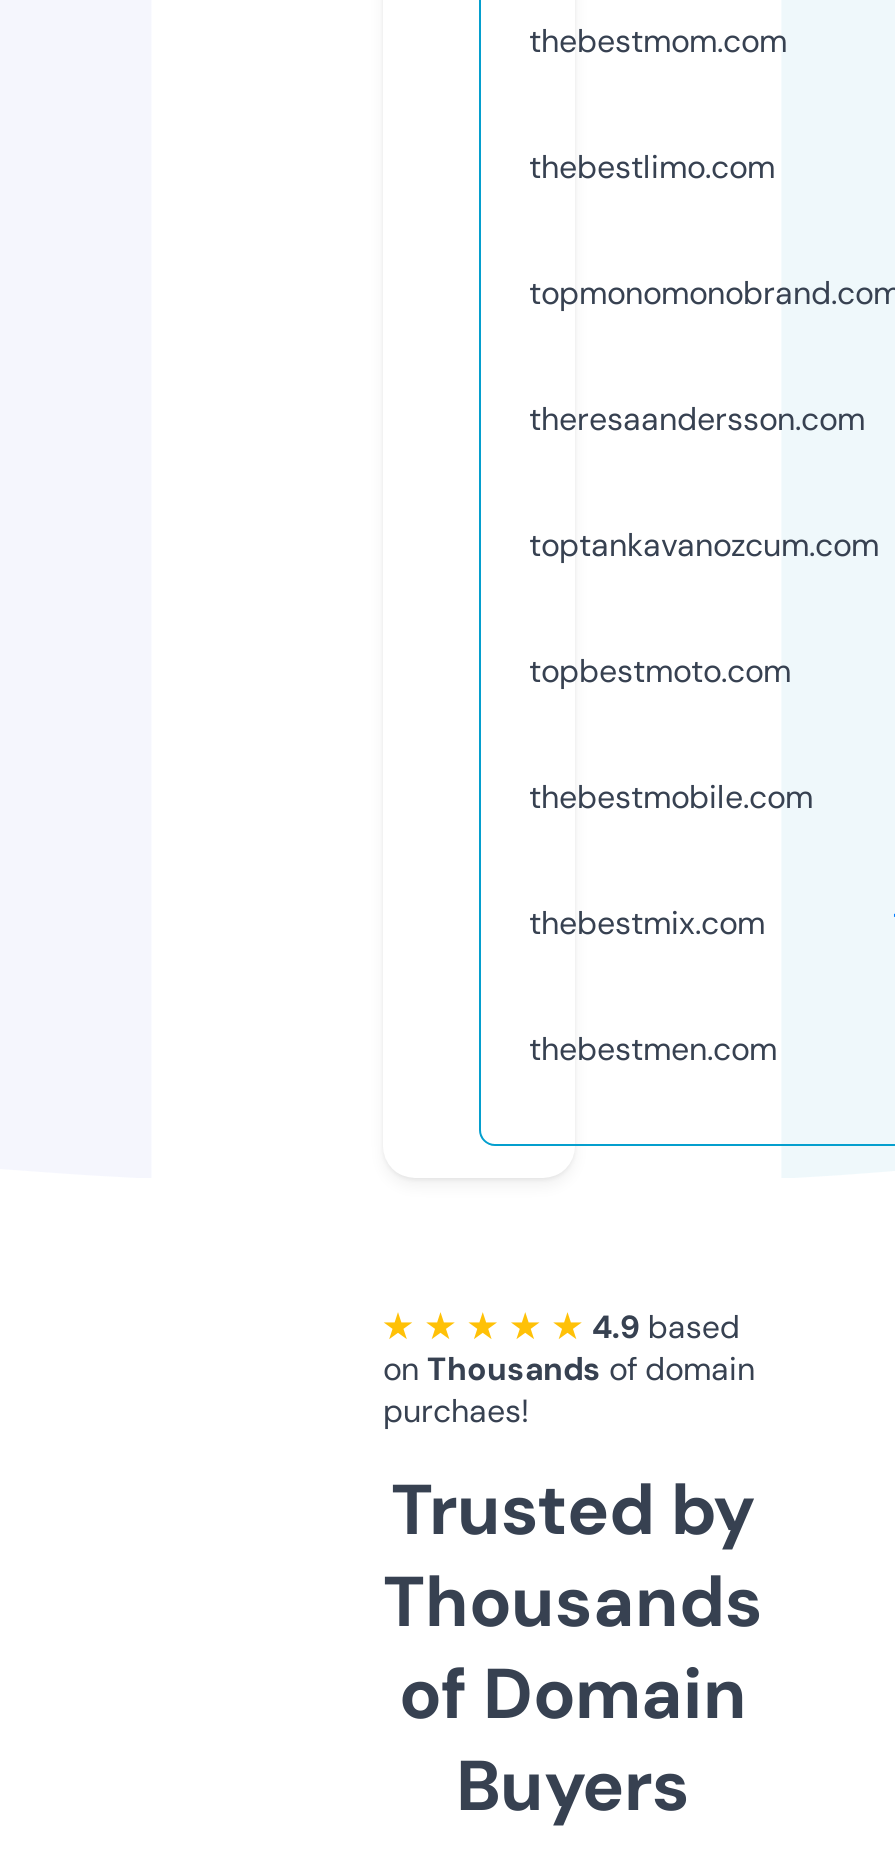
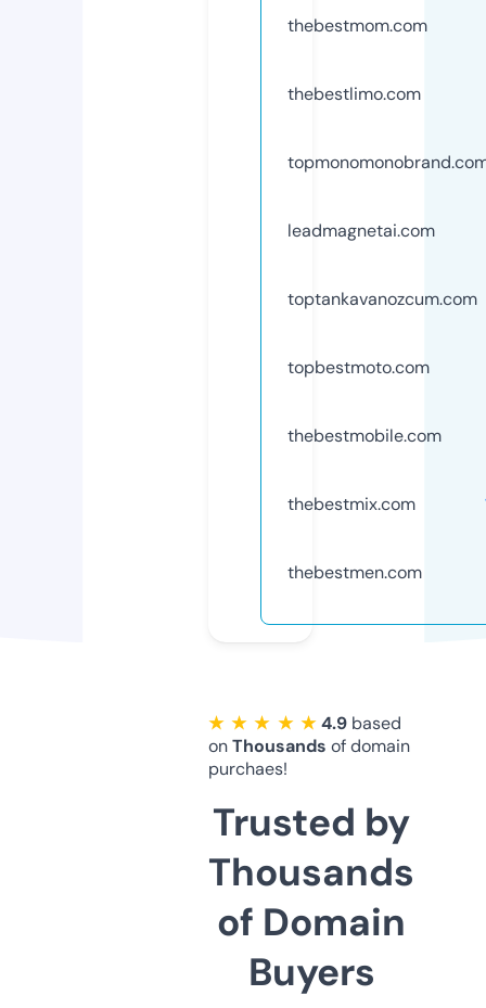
[529,398,865,440] theresaandersson.com -> [287,219,435,242] leadmagnetai.com

